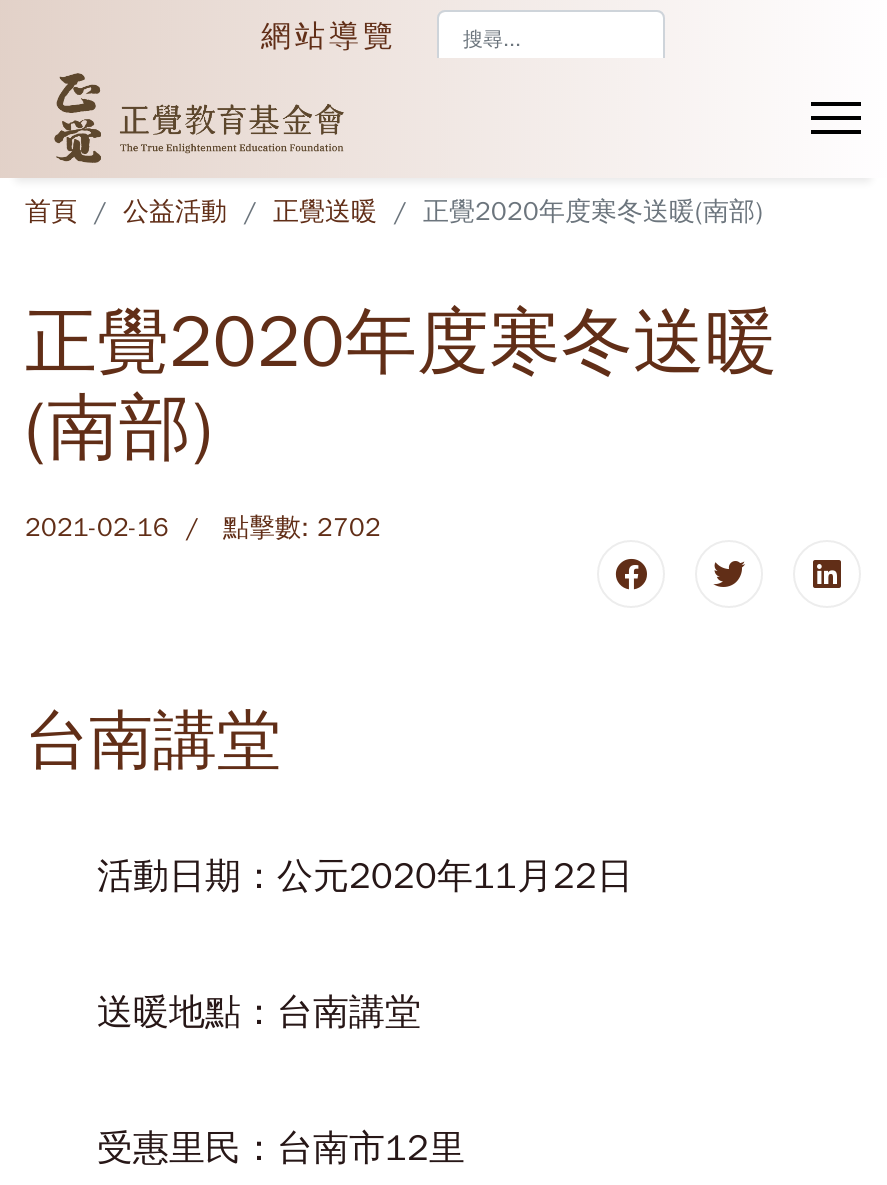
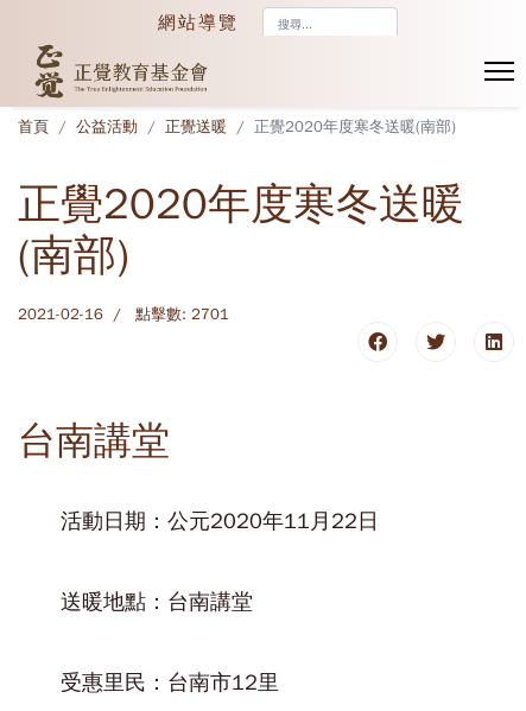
[25,510,381,544] 2021-02-16 點擊數: 2702 -> [18,304,229,324] 2021-02-16 點擊數: 2701

